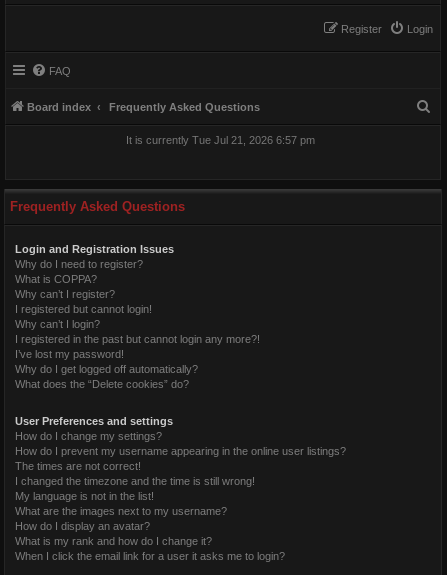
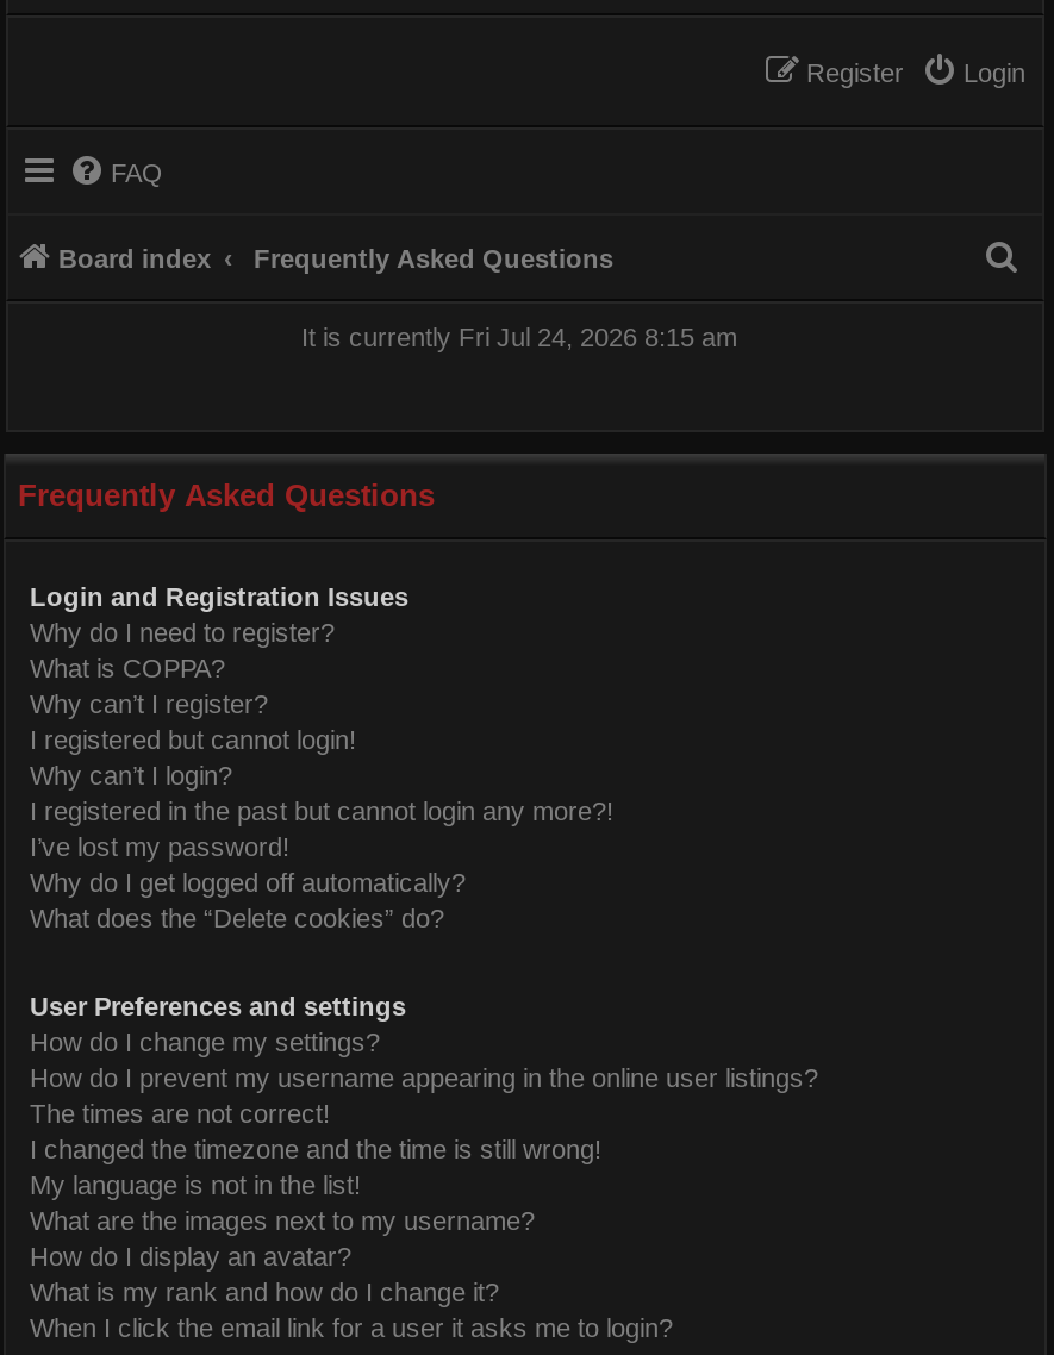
[126,134,315,146] It is currently Tue Jul 21, 2026 6:57 pm -> [301,323,737,351] It is currently Fri Jul 24, 2026 8:15 am

